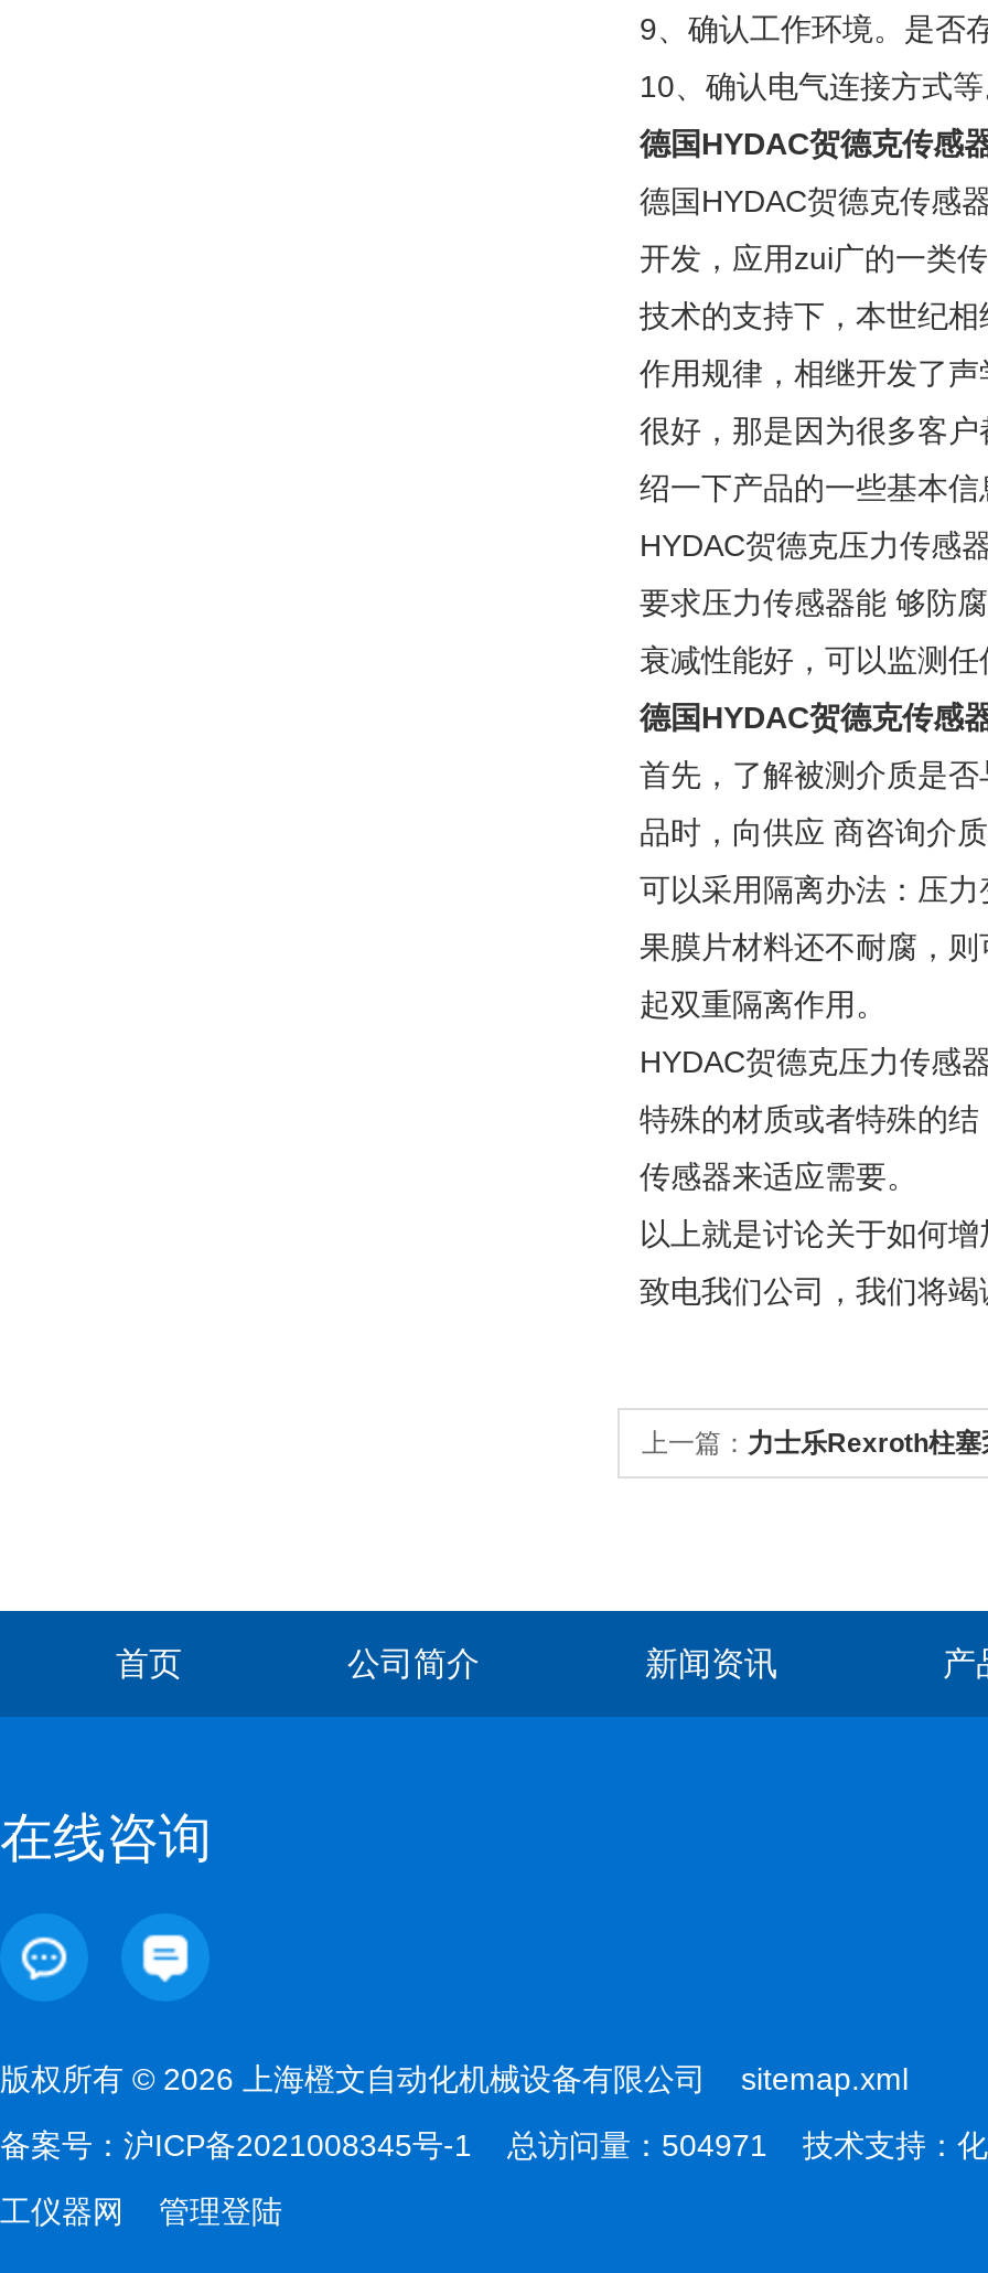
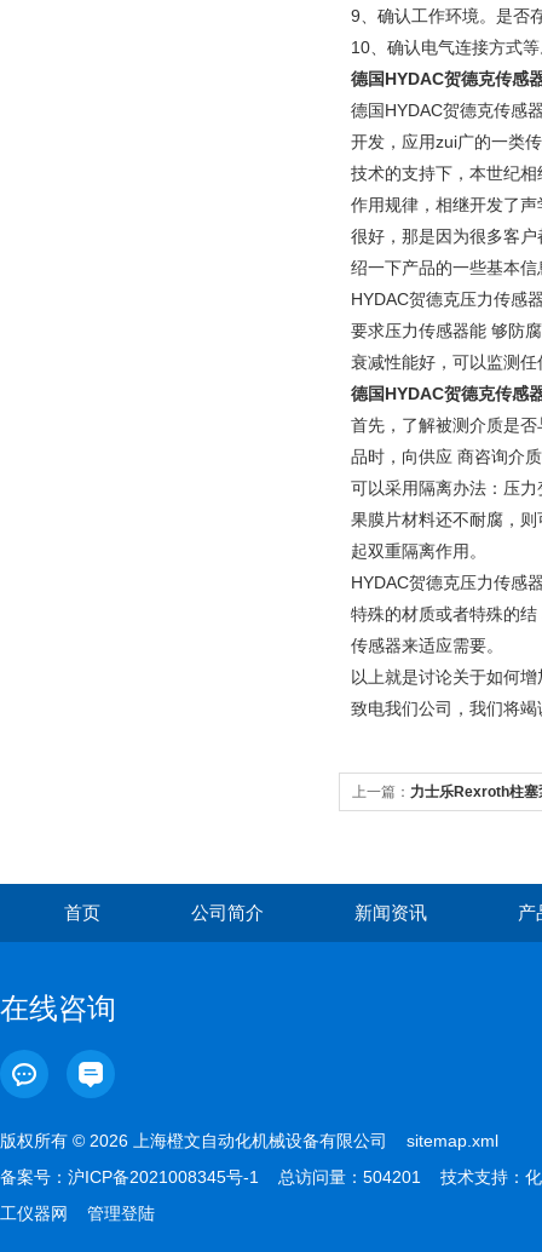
[0,2127,988,2163] 备案号：沪ICP备2021008345号-1总访问量：504971 技术支持：化 -> [0,1167,542,1187] 备案号：沪ICP备2021008345号-1总访问量：504201 技术支持：化

